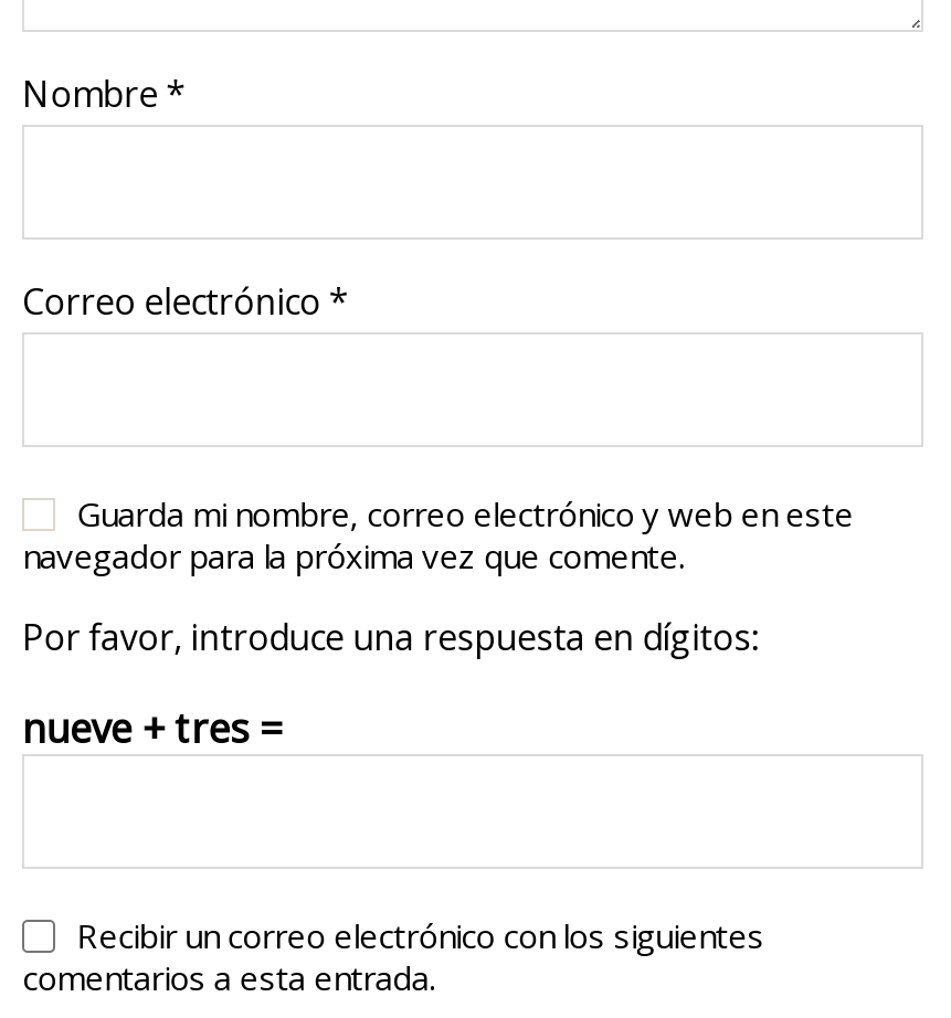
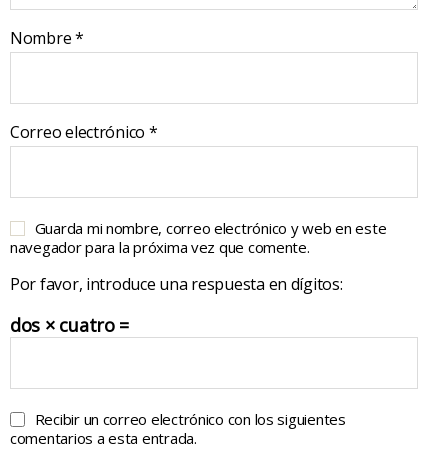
[22,701,281,754] nueve + tres = -> [10,313,129,337] dos × cuatro =

